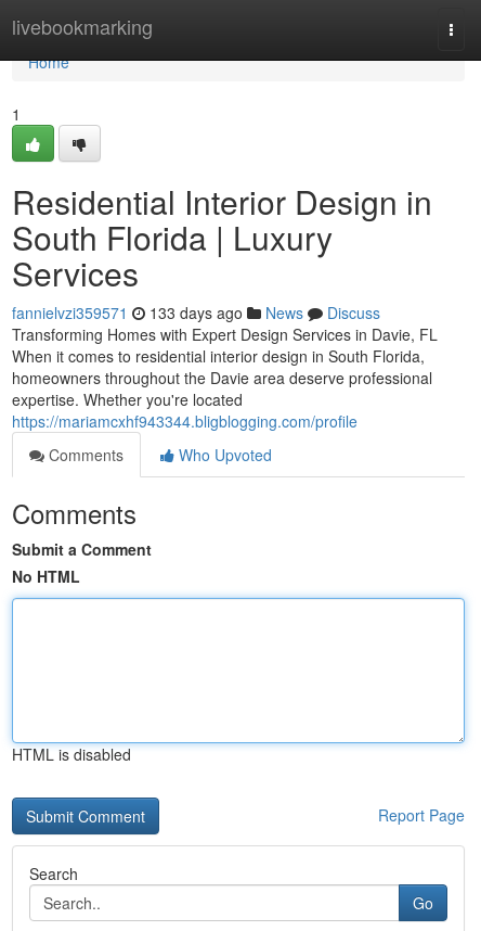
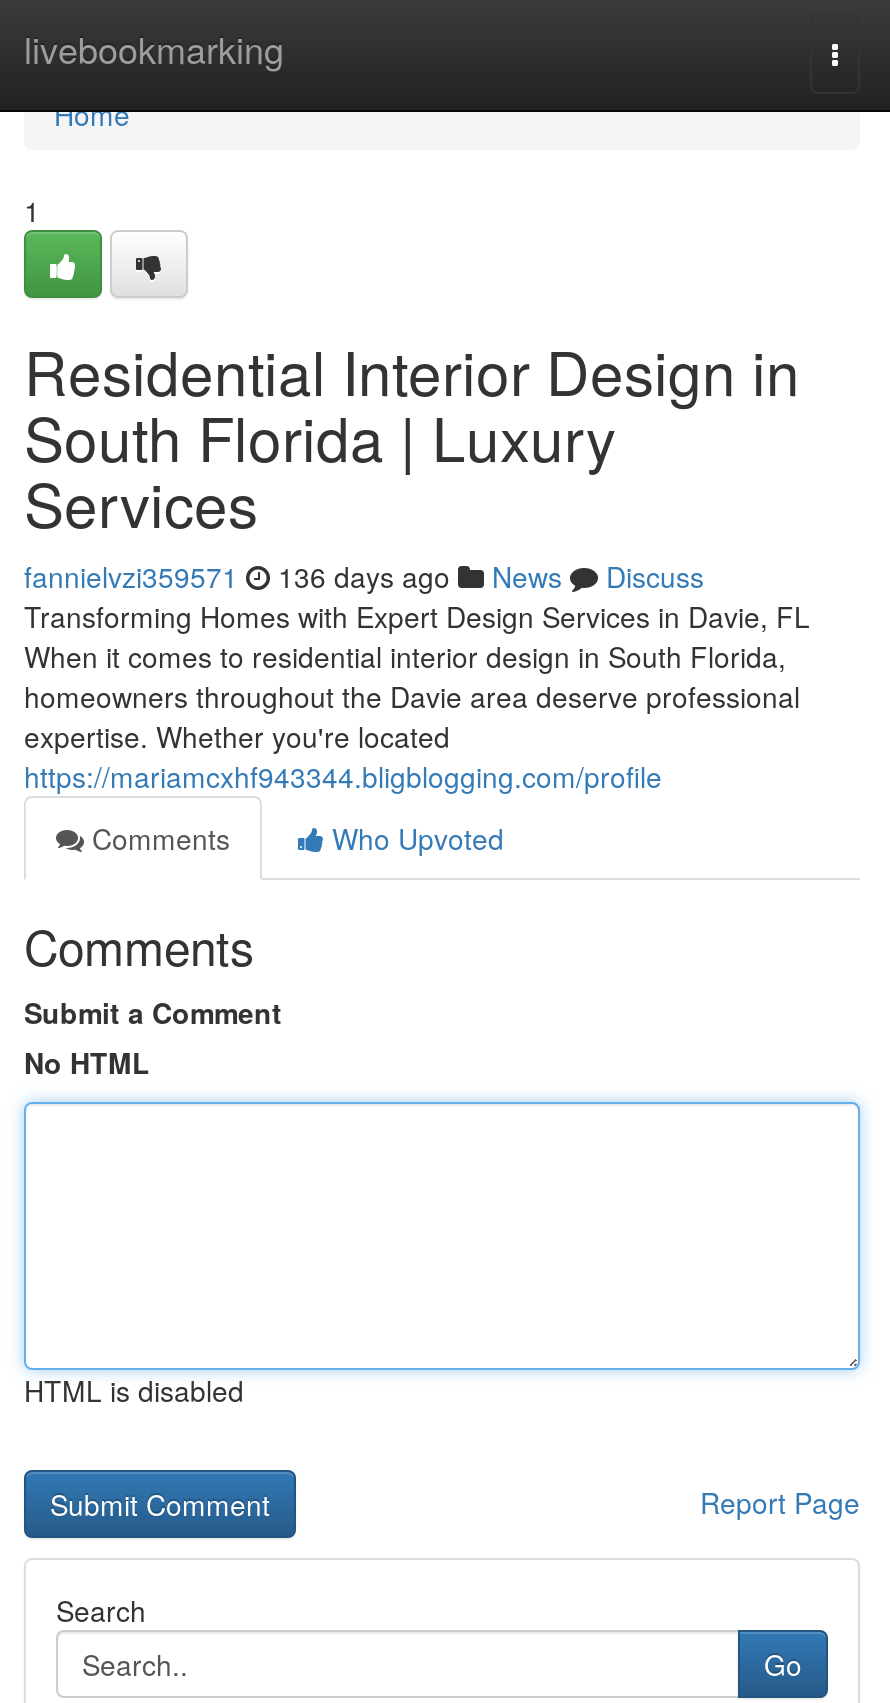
[12,302,380,323] fannielvzi359571 133 days ago News Discuss -> [24,556,704,596] fannielvzi359571 136 days ago News Discuss

